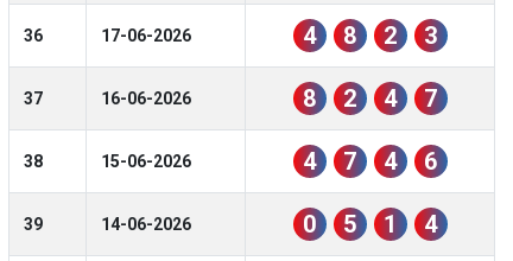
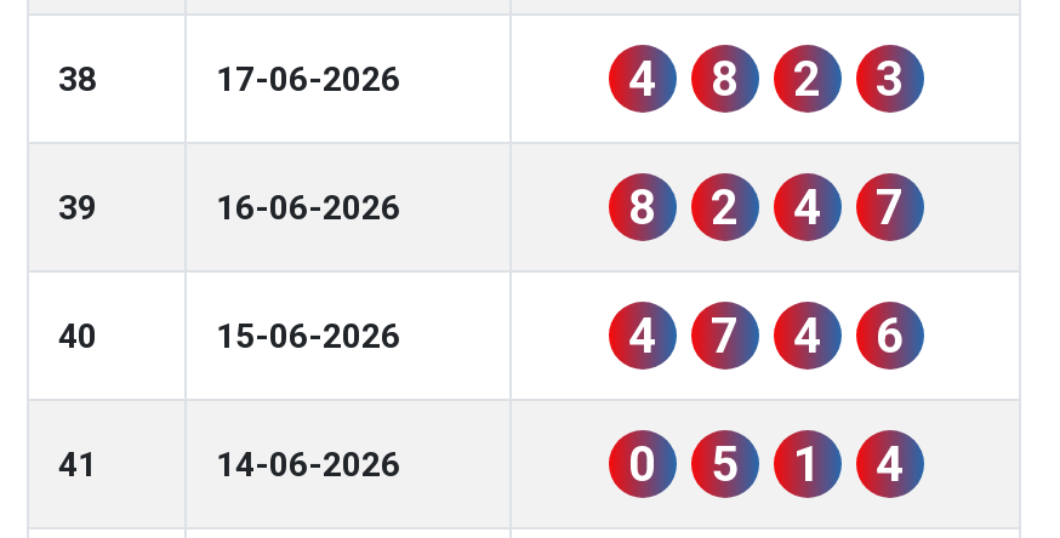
[24,26,43,45] 36 -> [58,58,97,97] 38
[24,89,43,107] 37 -> [58,187,97,226] 39
[24,151,43,170] 38 -> [58,315,97,354] 40
[24,214,43,233] 39 -> [58,444,97,483] 41

